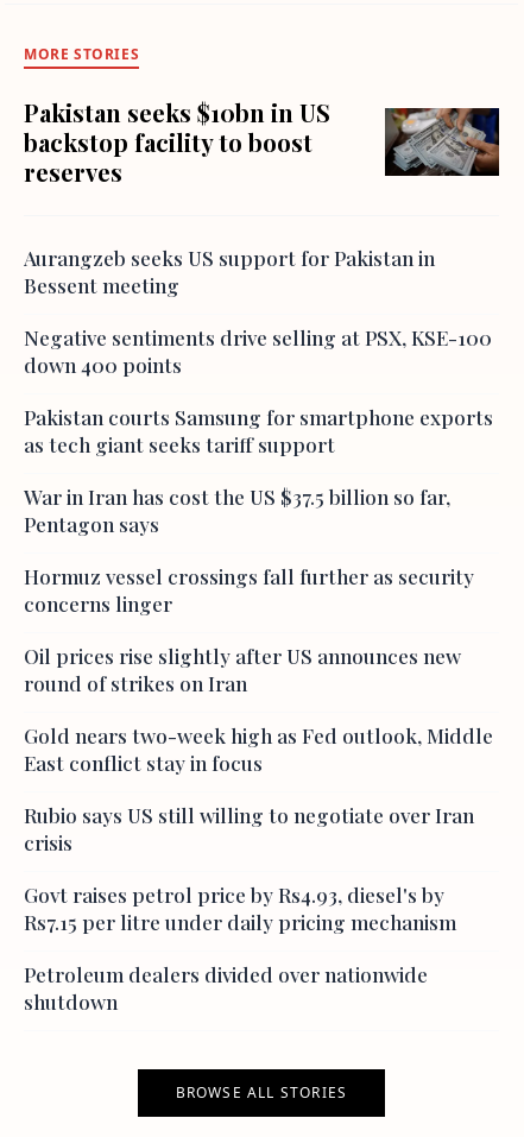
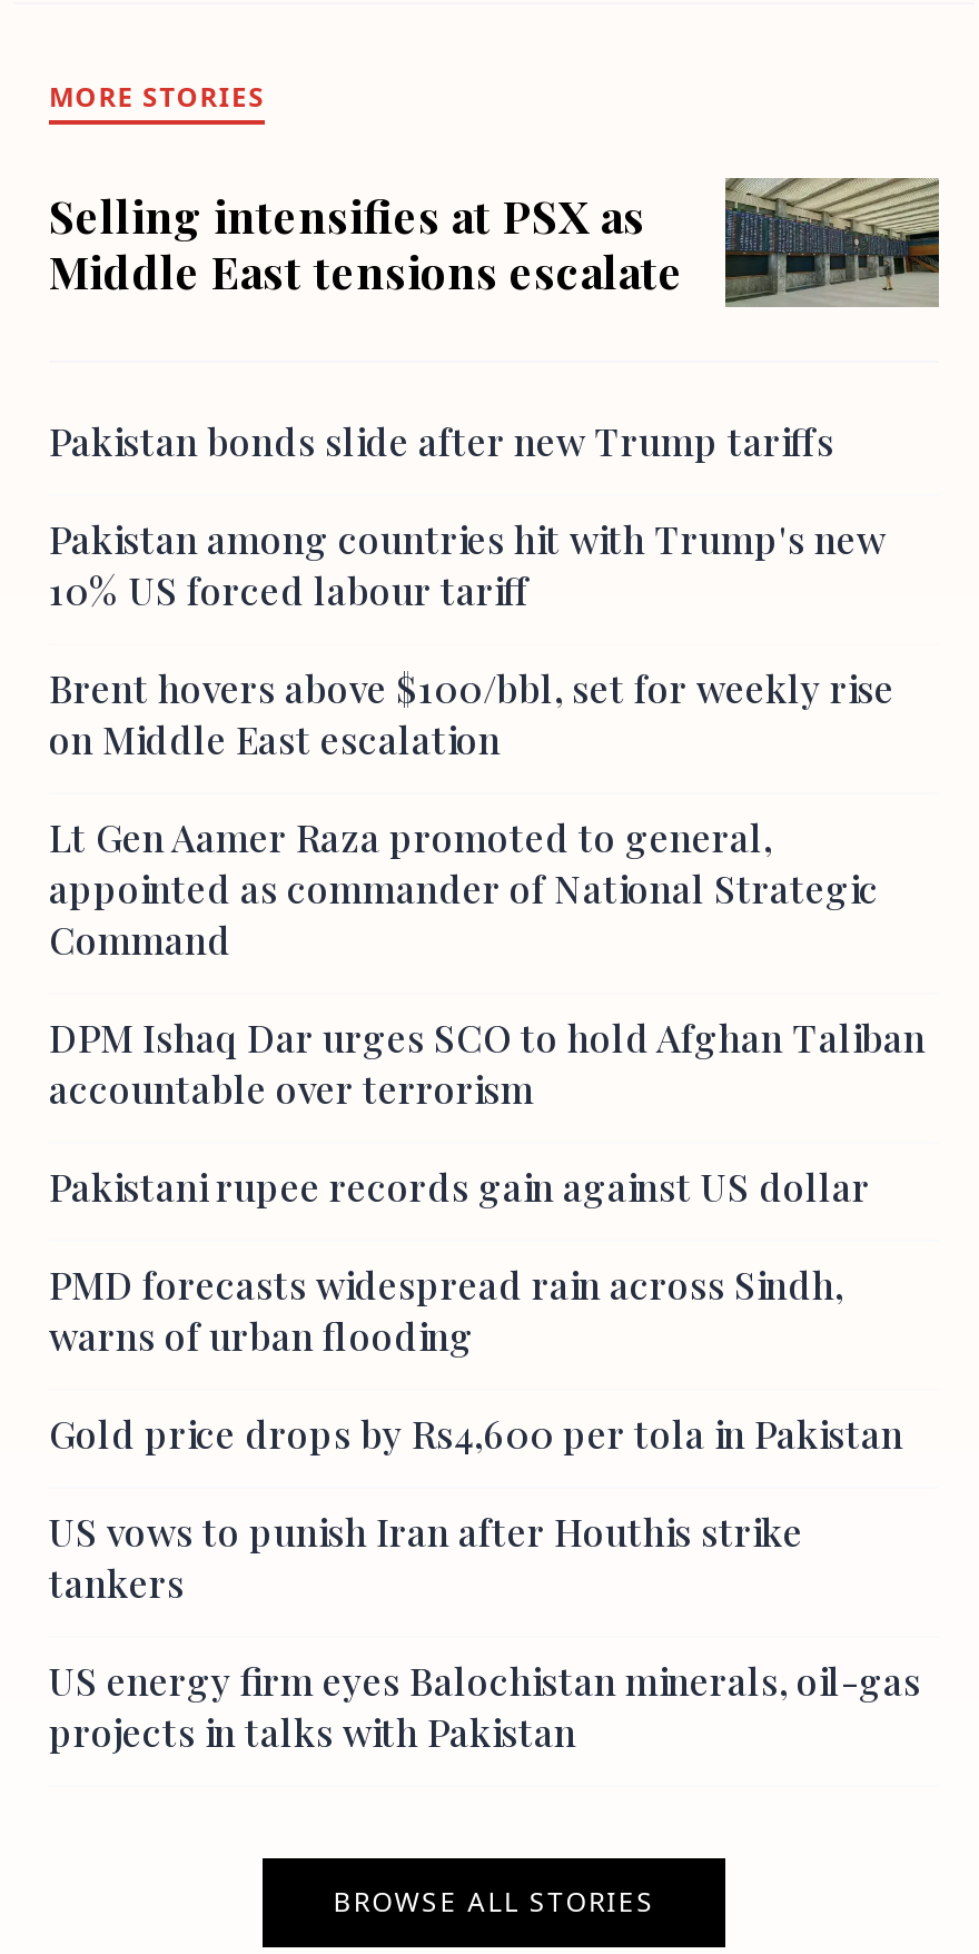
[24,96,330,188] Pakistan seeks $10bn in US | backstop facility to boost | reserves -> [49,185,683,300] Selling intensifies at PSX as | Middle East tensions escalate
[384,107,500,177] [image] -> [723,176,939,309] [image]
[24,245,435,298] Aurangzeb seeks US support for Pakistan in | Bessent meeting -> [49,416,834,465] Pakistan bonds slide after new Trump tariffs
[24,325,492,378] Negative sentiments drive selling at PSX, KSE-100 | down 400 points -> [49,514,886,614] Pakistan among countries hit with Trump's new | 10% US forced labour tariff
[24,404,493,458] Pakistan courts Samsung for smartphone exports | as tech giant seeks tariff support -> [49,663,894,763] Brent hovers above $100/bbl, set for weekly rise | on Middle East escalation
[24,484,450,537] War in Iran has cost the US $37.5 billion so far, | Pentagon says -> [49,812,879,963] Lt Gen Aamer Raza promoted to general, | appointed as commander of National Strategic | Command
[24,563,474,617] Hormuz vessel crossings fall further as security | concerns linger -> [49,1012,926,1112] DPM Ishaq Dar urges SCO to hold Afghan Taliban | accountable over terrorism
[24,643,461,696] Oil prices rise slightly after US announces new | round of strikes on Iran -> [49,1161,870,1210] Pakistani rupee records gain against US dollar
[24,723,493,776] Gold nears two-week high as Fed outlook, Middle | East conflict stay in focus -> [49,1259,843,1359] PMD forecasts widespread rain across Sindh, | warns of urban flooding
[24,802,474,856] Rubio says US still willing to negotiate over Iran | crisis -> [49,1408,903,1457] Gold price drops by Rs4,600 per tola in Pakistan
[24,882,456,935] Govt raises petrol price by Rs4.93, diesel's by | Rs7.15 per litre under daily pricing mechanism -> [49,1506,803,1606] US vows to punish Iran after Houthis strike | tankers
[24,961,428,1015] Petroleum dealers divided over nationwide | shutdown -> [49,1655,921,1755] US energy firm eyes Balochistan minerals, oil-gas | projects in talks with Pakistan

